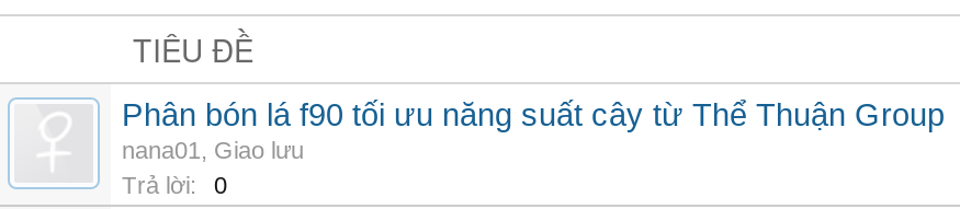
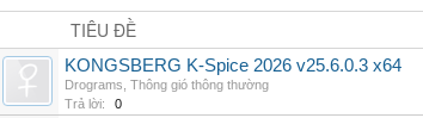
[122,97,945,163] Phân bón lá f90 tối ưu năng suất cây từ Thể Thuận Group | nana01, Giao lưu -> [65,56,401,92] KONGSBERG K-Spice 2026 v25.6.0.3 x64 | Drograms, Thông gió thông thường

